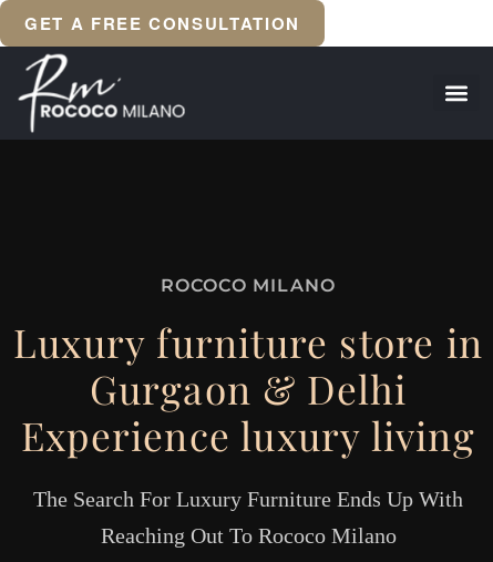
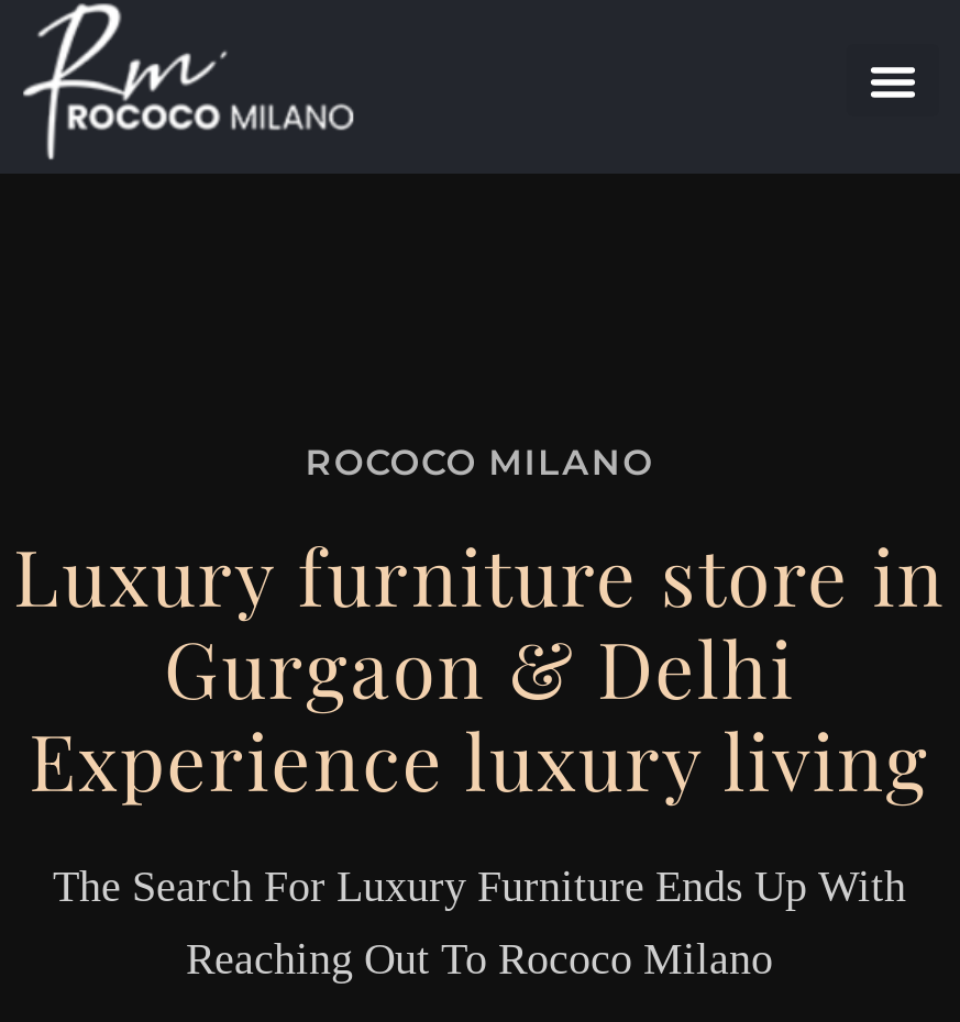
[24,11,300,35] GET A FREE CONSULTATION -> none

